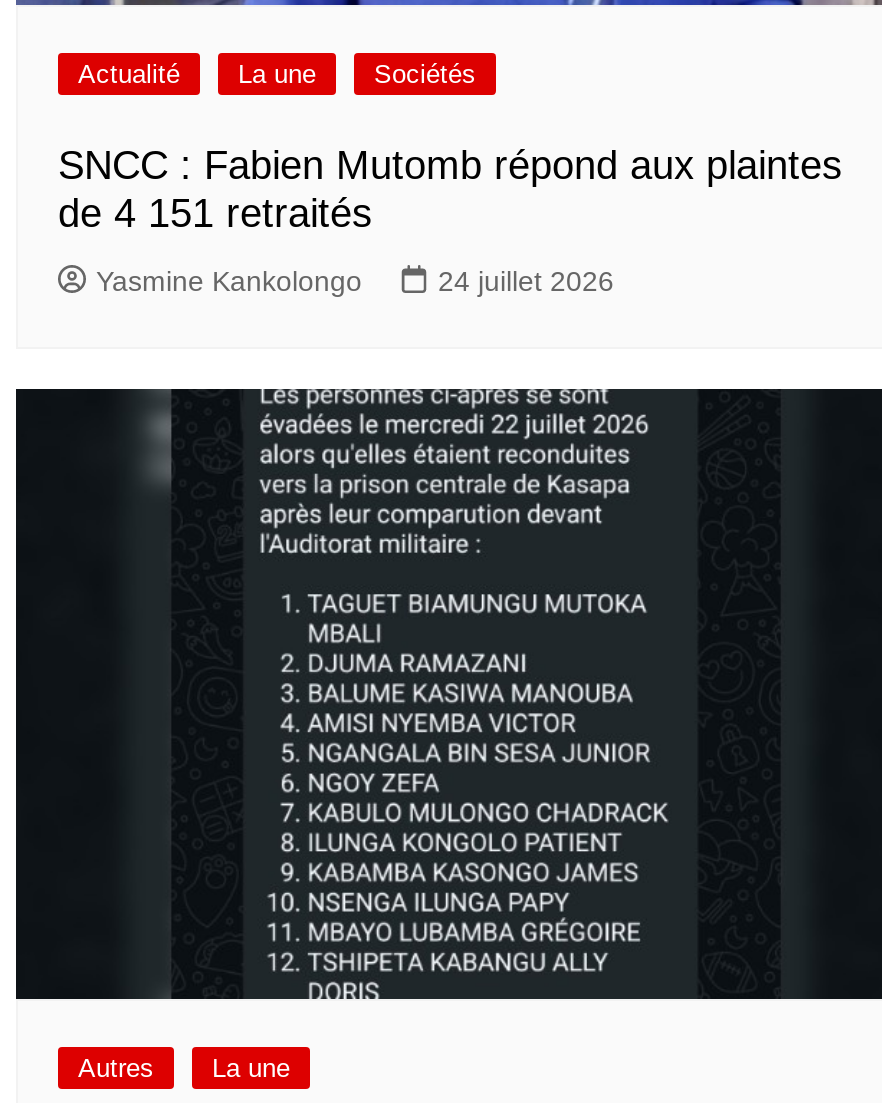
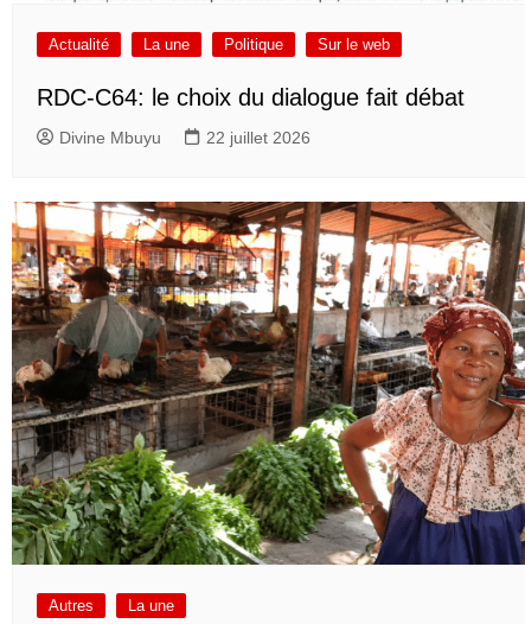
[374,60,476,90] Sociétés -> [224,35,390,53] Politique | Sur le web
[58,143,842,235] SNCC : Fabien Mutomb répond aux plaintes | de 4 151 retraités -> [37,85,465,111] RDC-C64: le choix du dialogue fait débat
[96,265,614,297] Yasmine Kankolongo | 24 juillet 2026 -> [59,129,310,148] Divine Mbuyu | 22 juillet 2026
[14,386,876,1002] [image] -> [11,200,521,566] [image]

